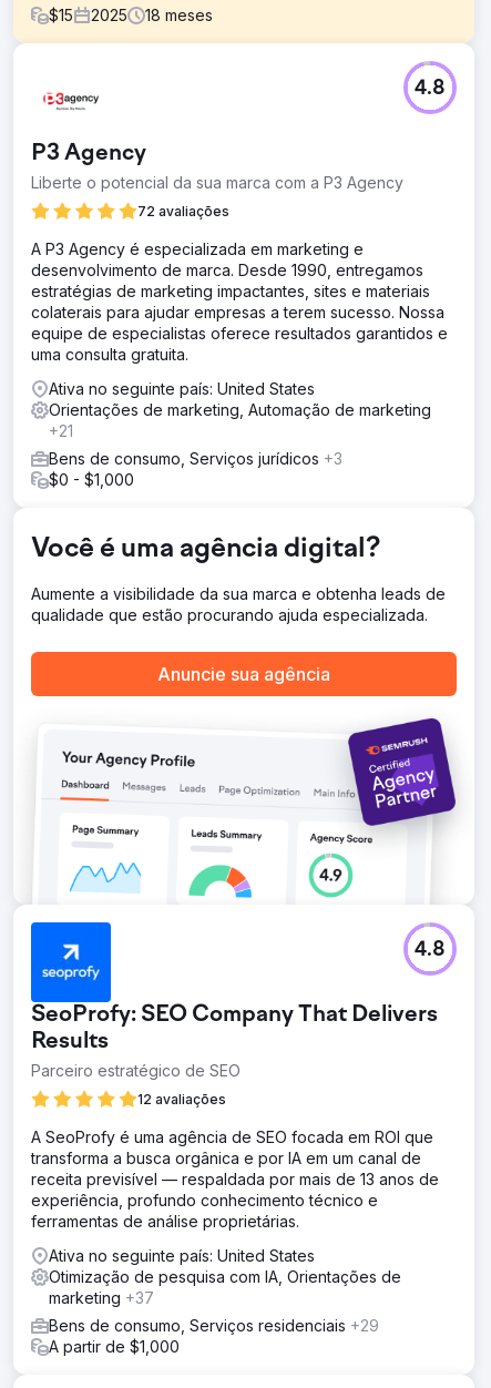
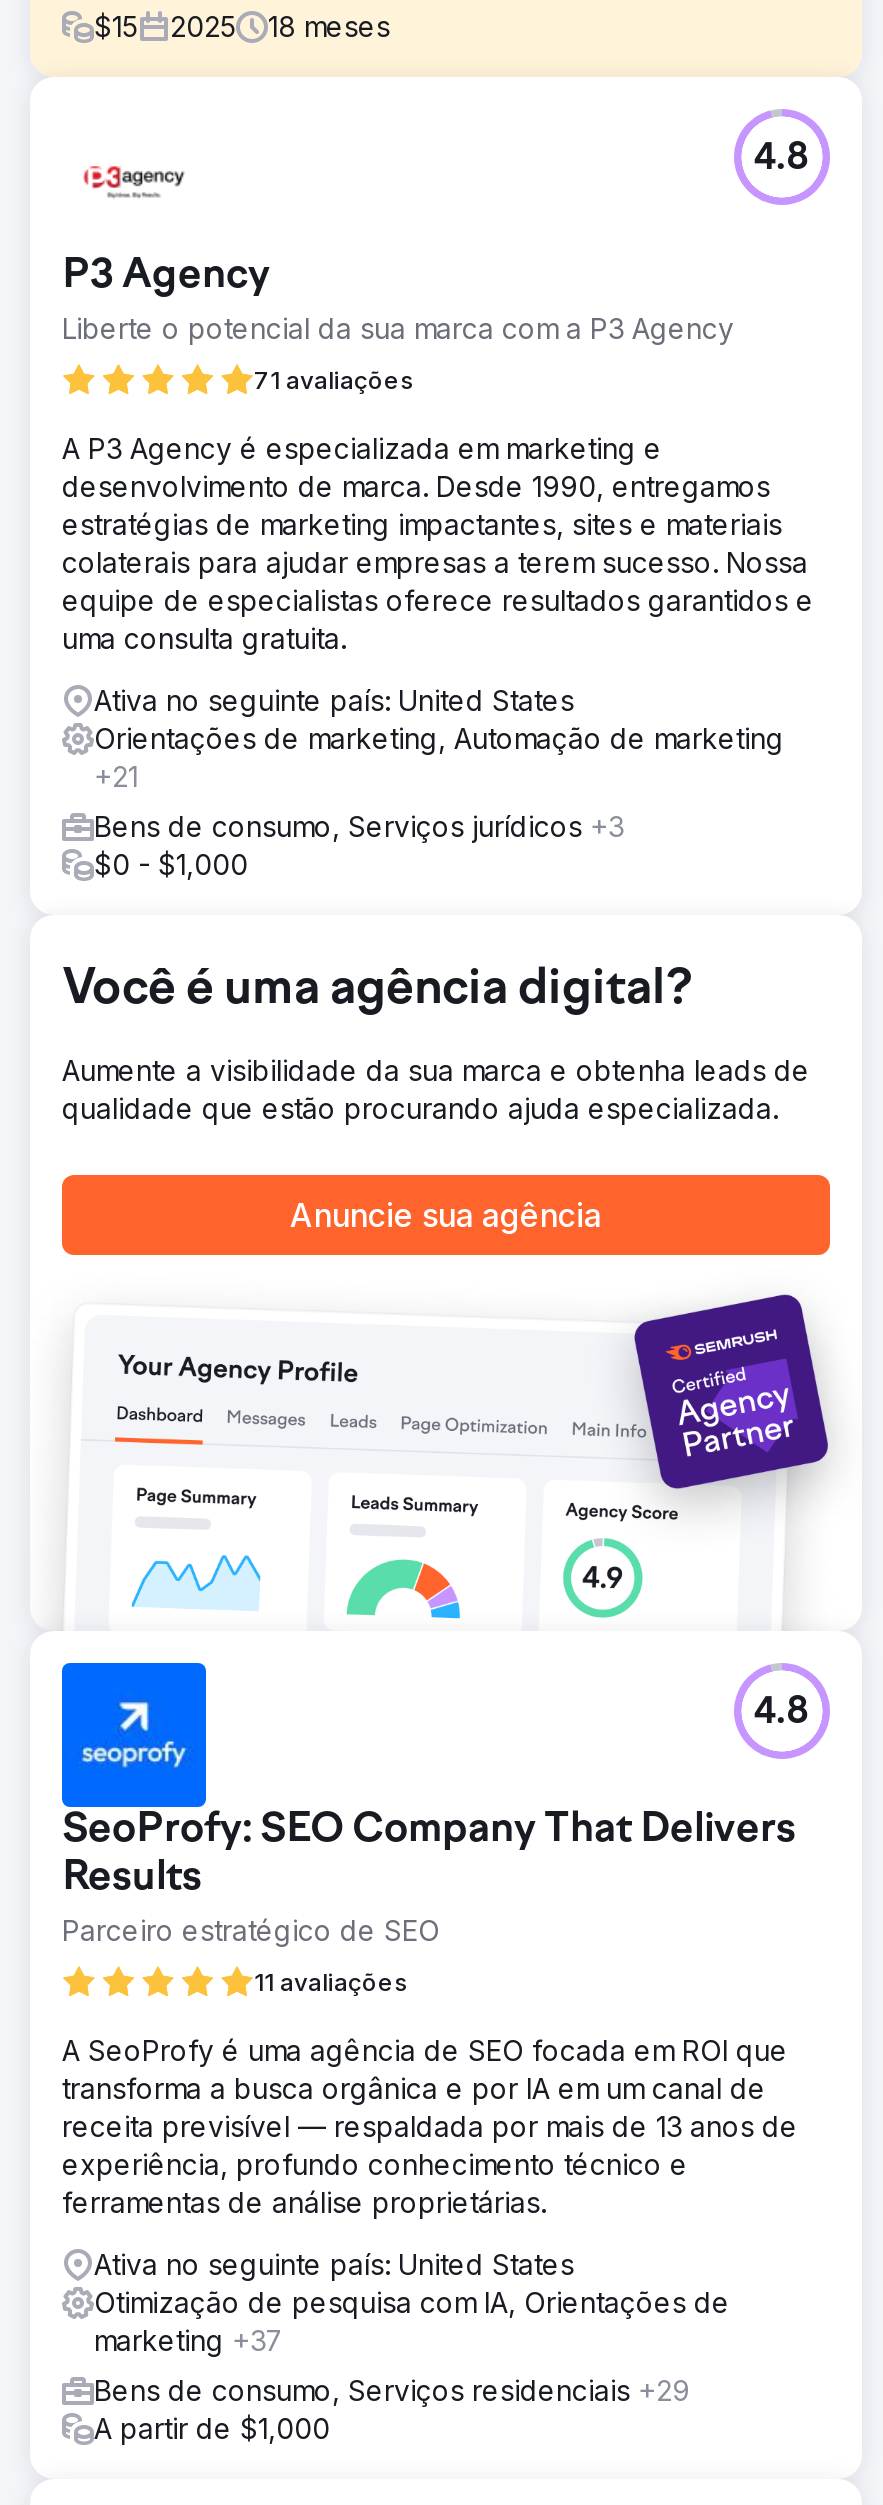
[137,203,229,220] 72 avaliações -> [254,365,414,395] 71 avaliações
[137,1090,226,1107] 12 avaliações -> [254,1966,408,1996] 11 avaliações

